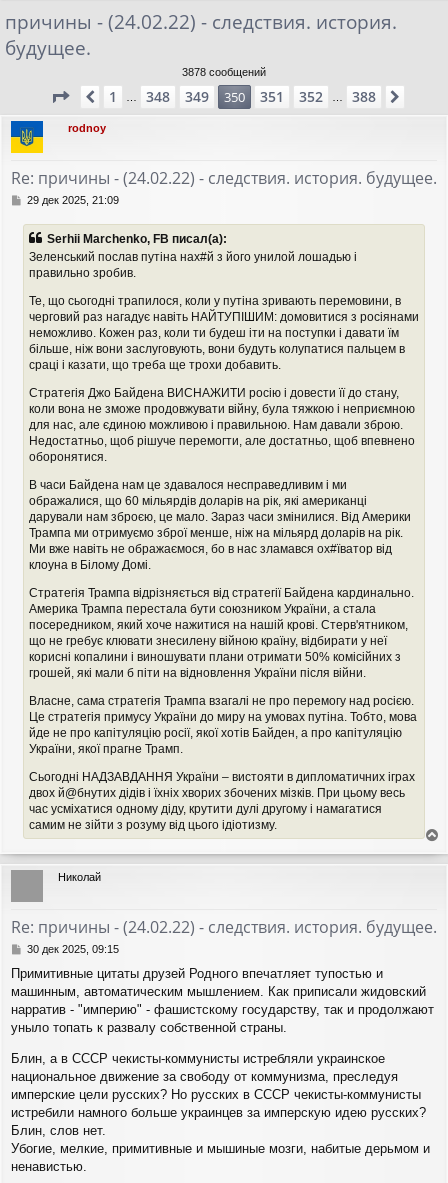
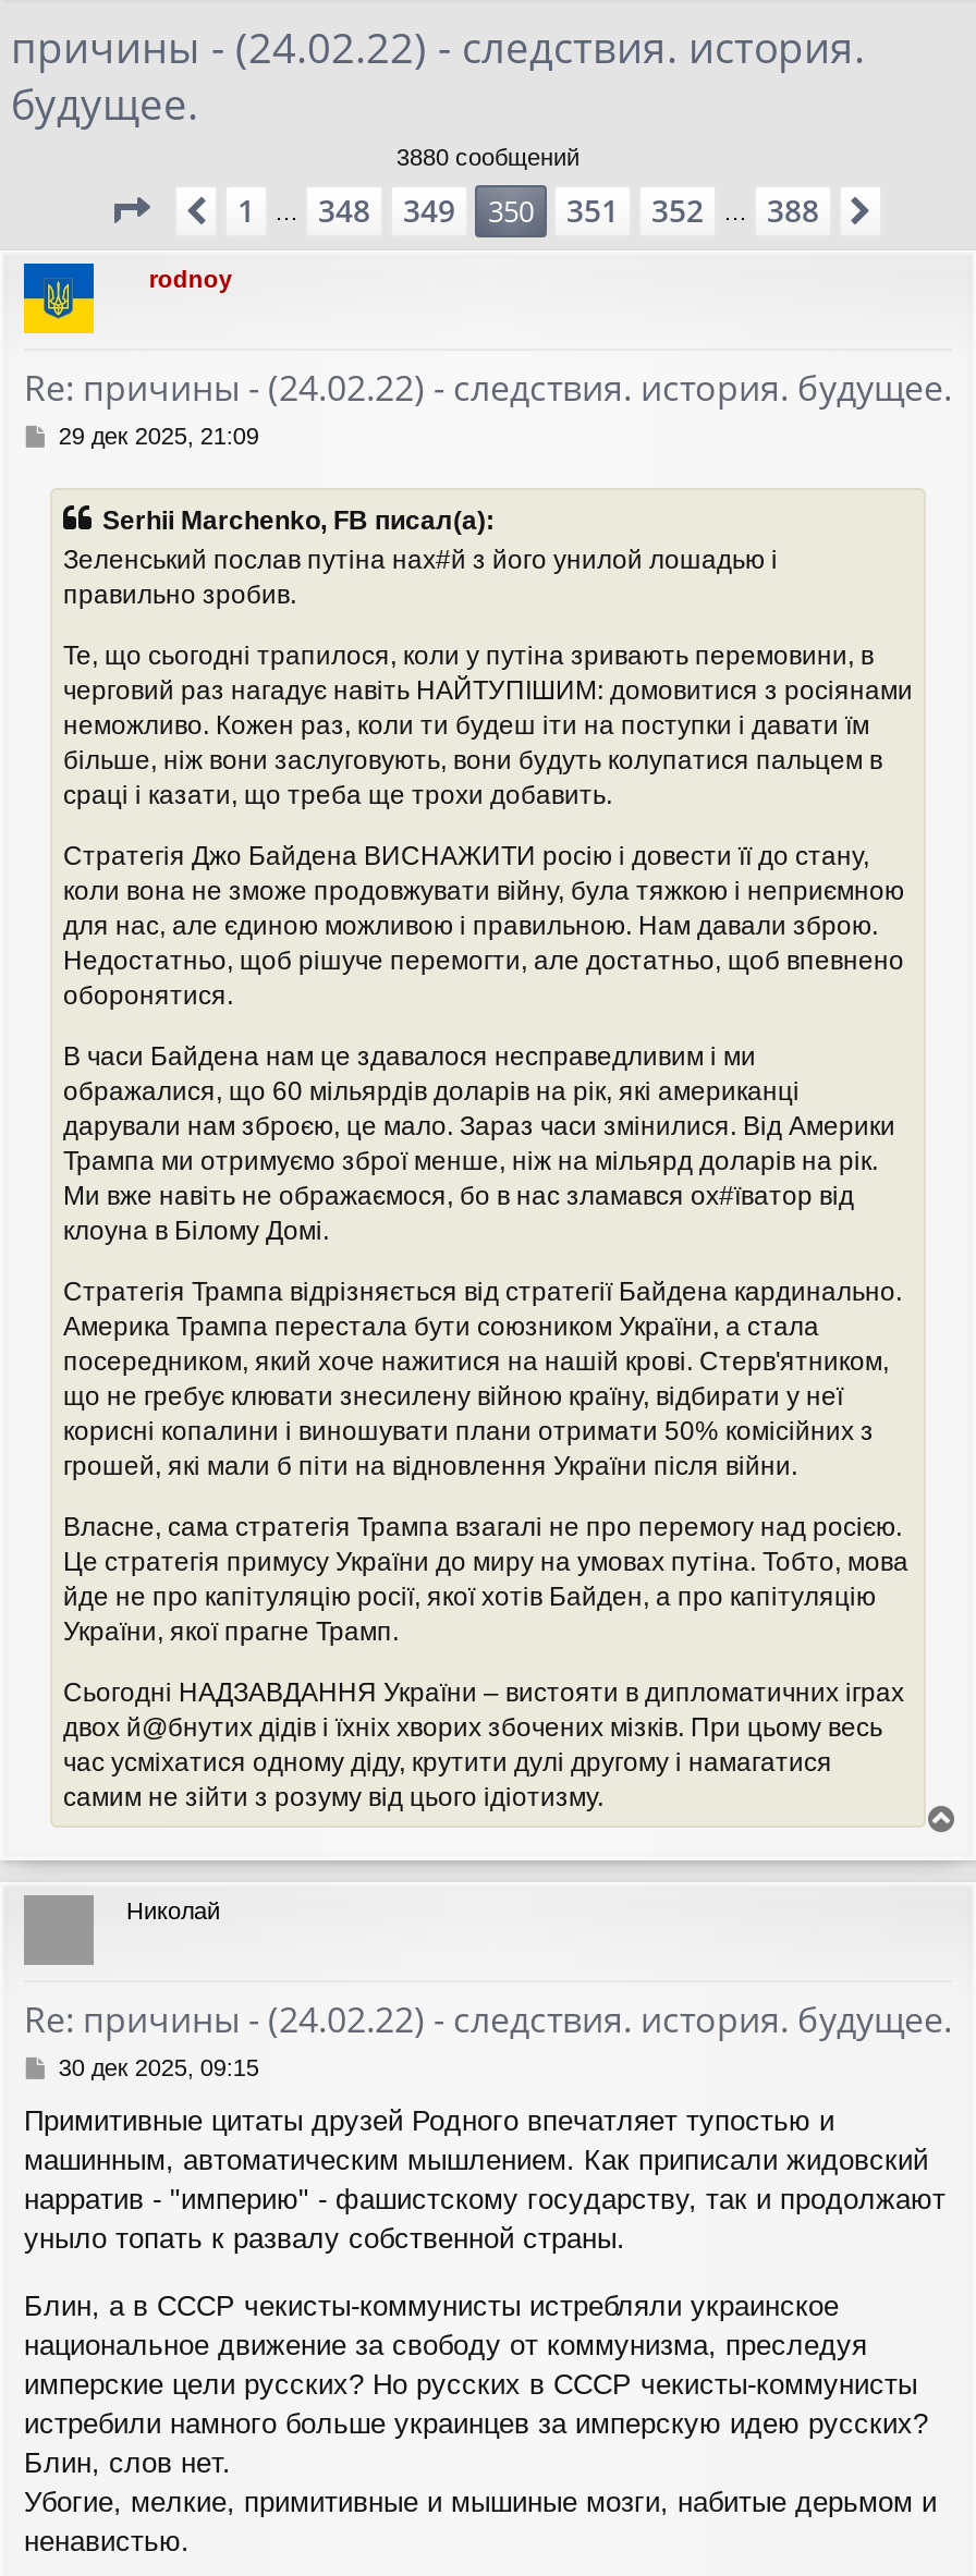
[182,66,266,78] 3878 сообщений -> [396,144,579,170] 3880 сообщений

